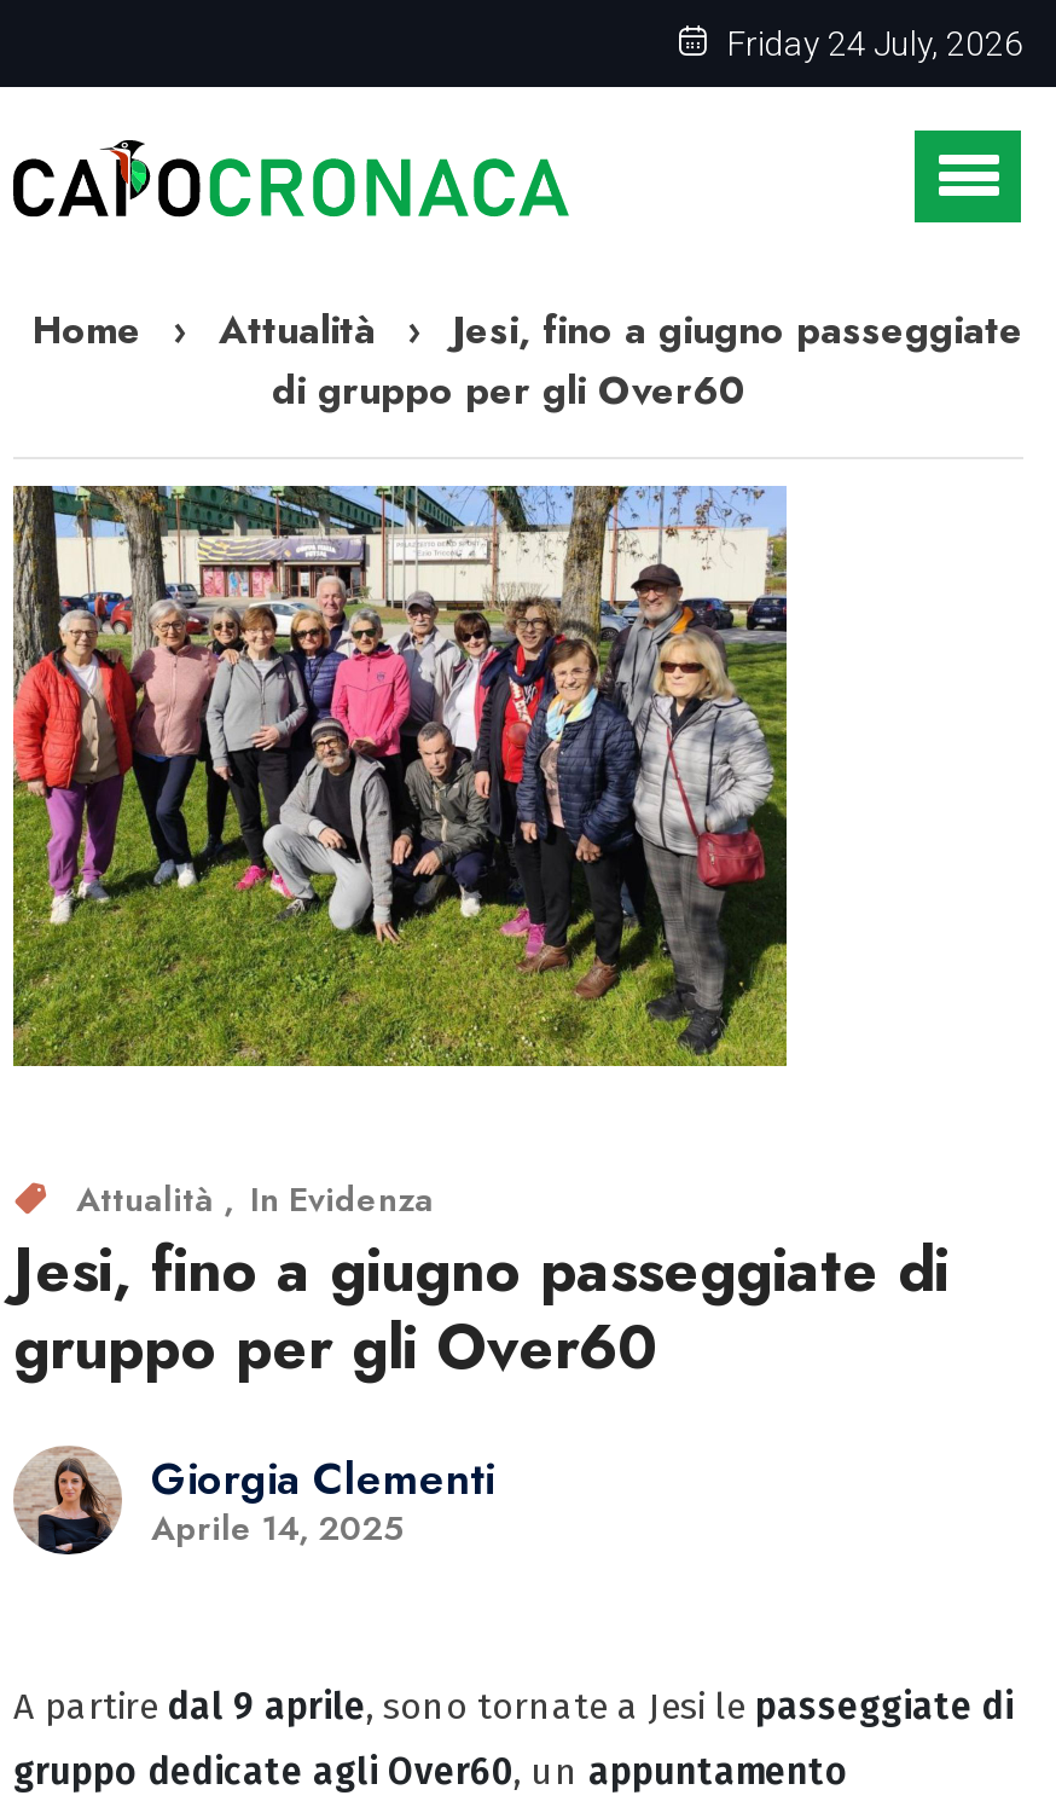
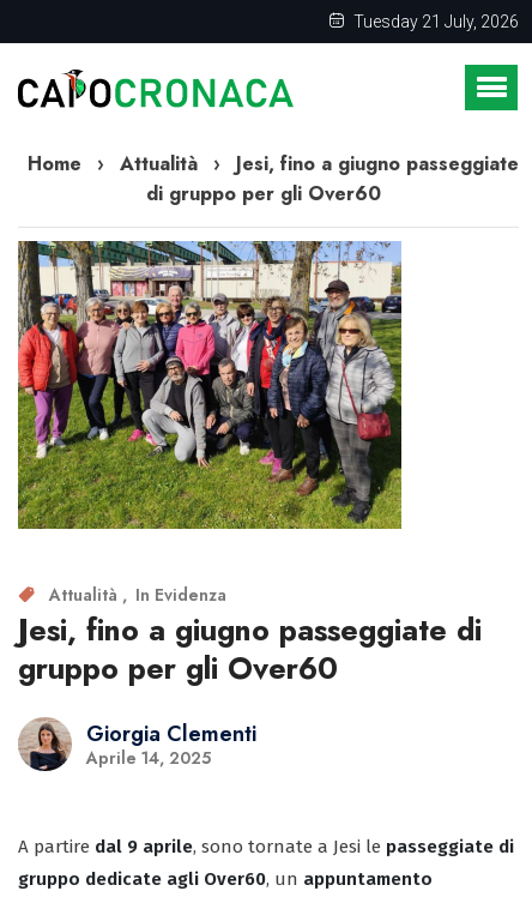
[726,24,1023,63] Friday 24 July, 2026 -> [353,12,519,31] Tuesday 21 July, 2026

